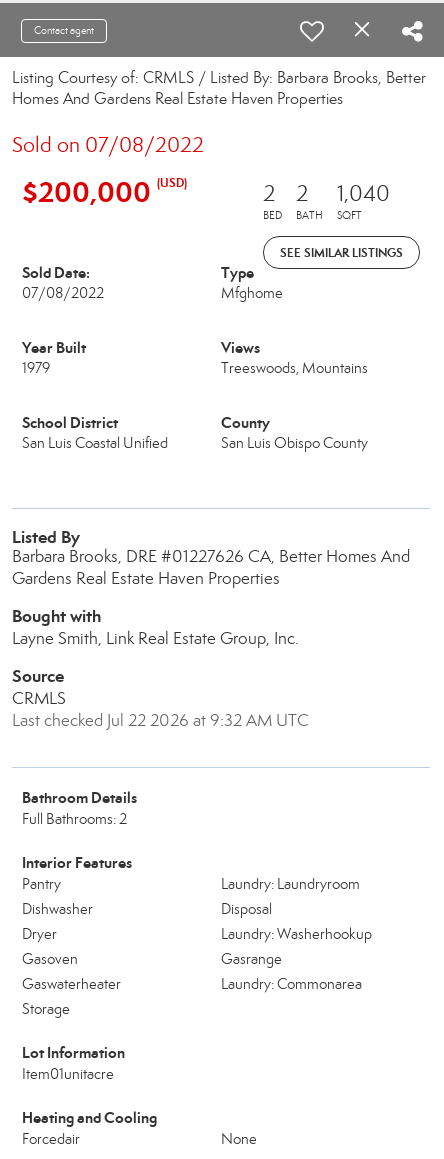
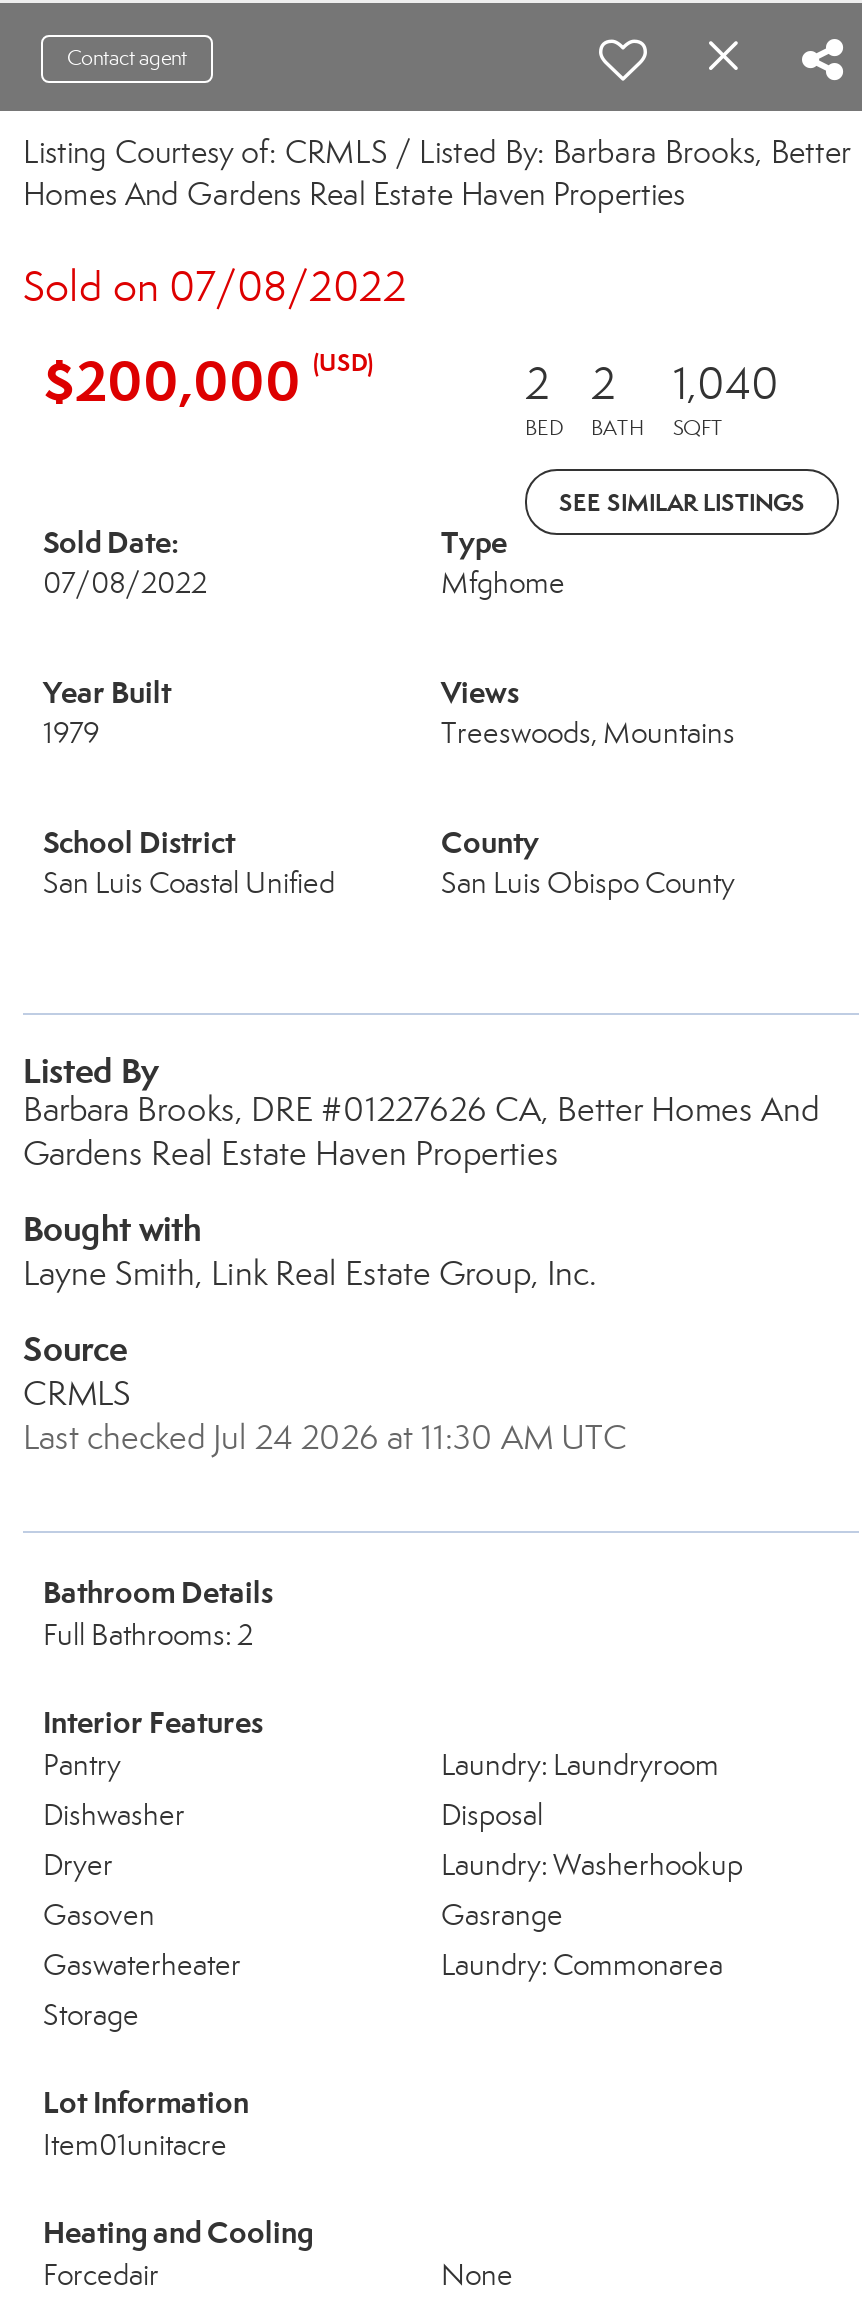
[12,710,309,731] Last checked Jul 22 2026 at 9:32 AM UTC -> [23,1417,627,1459] Last checked Jul 24 2026 at 11:30 AM UTC

